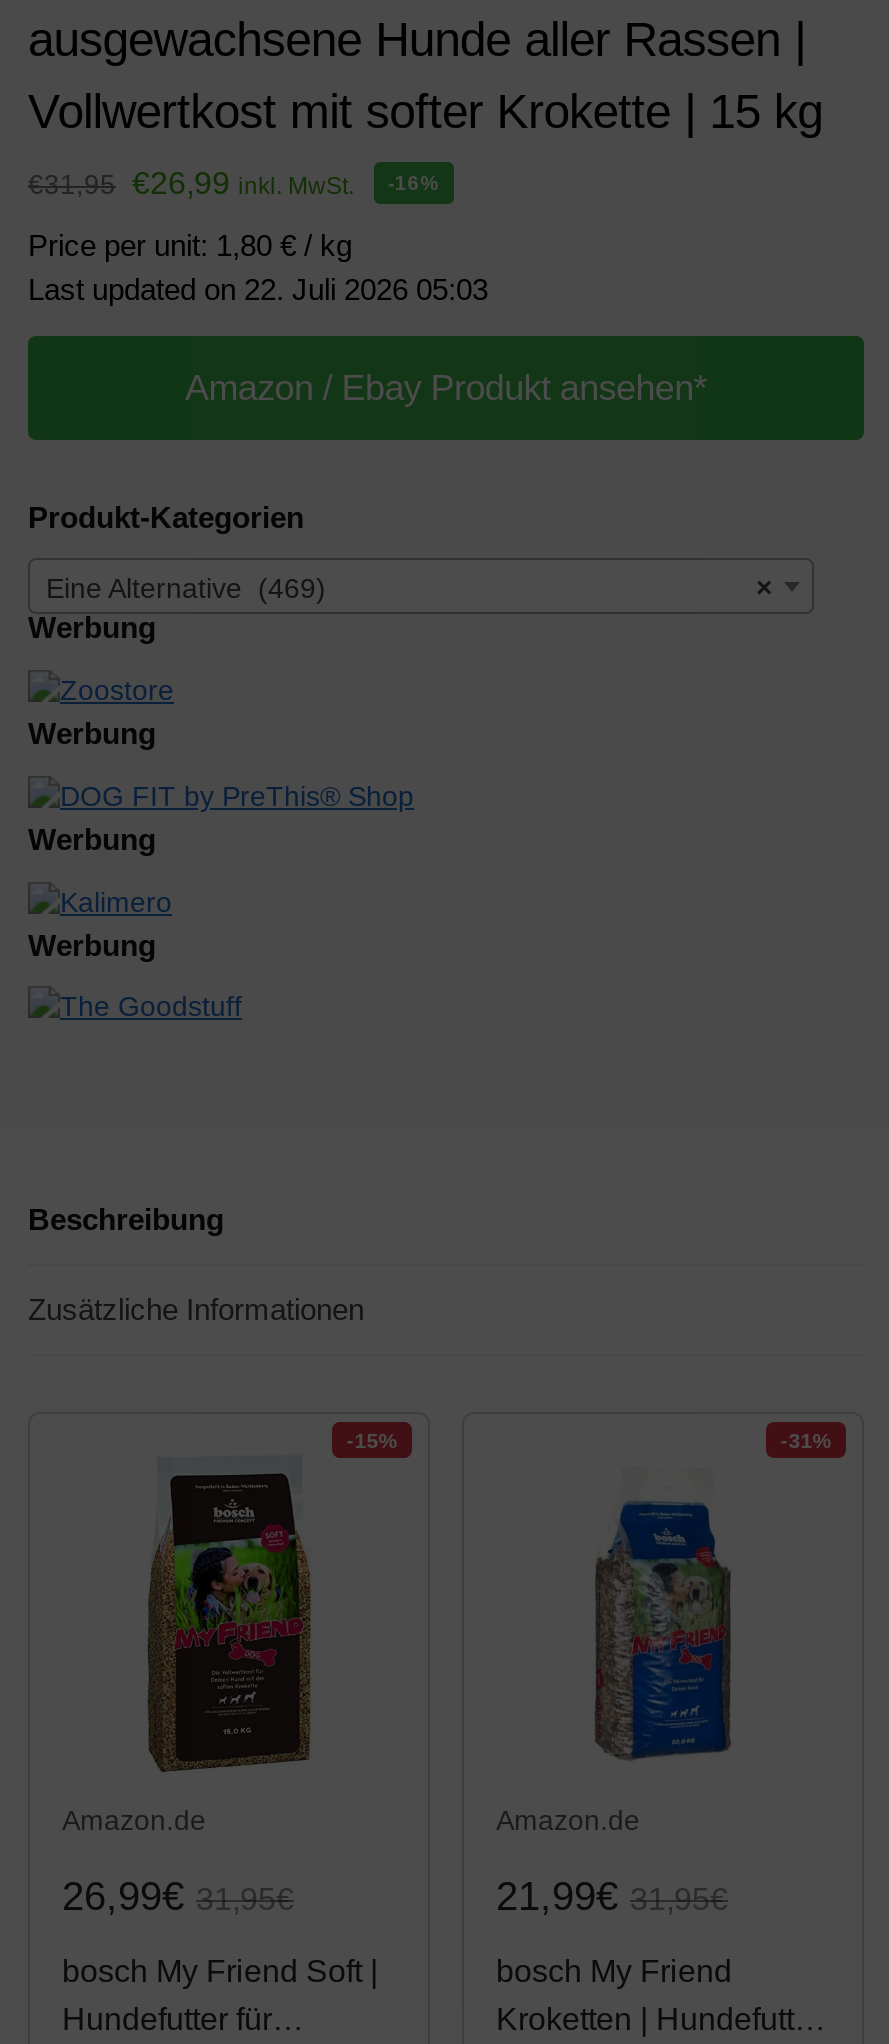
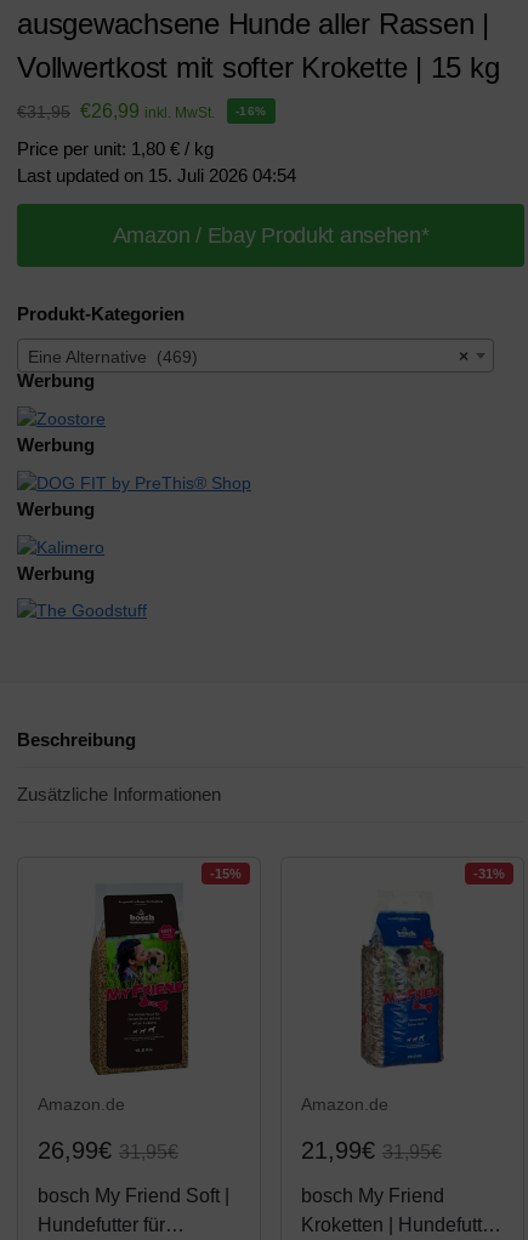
[28,271,488,305] Last updated on 22. Juli 2026 05:03 -> [17,165,296,185] Last updated on 15. Juli 2026 04:54

